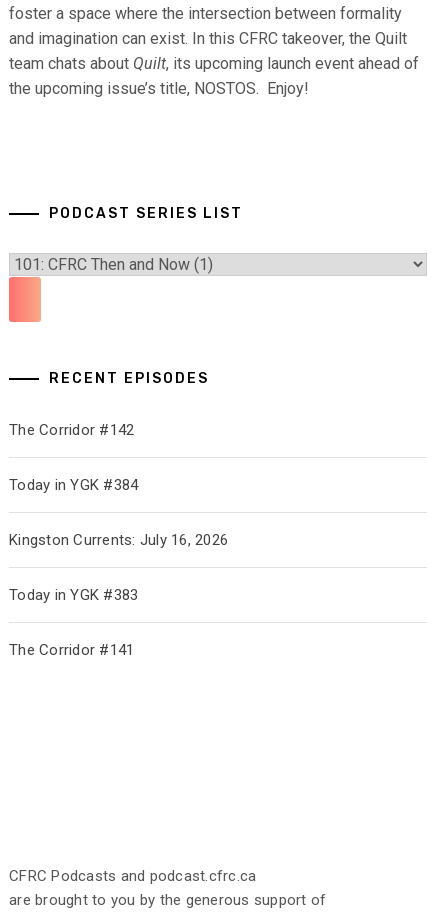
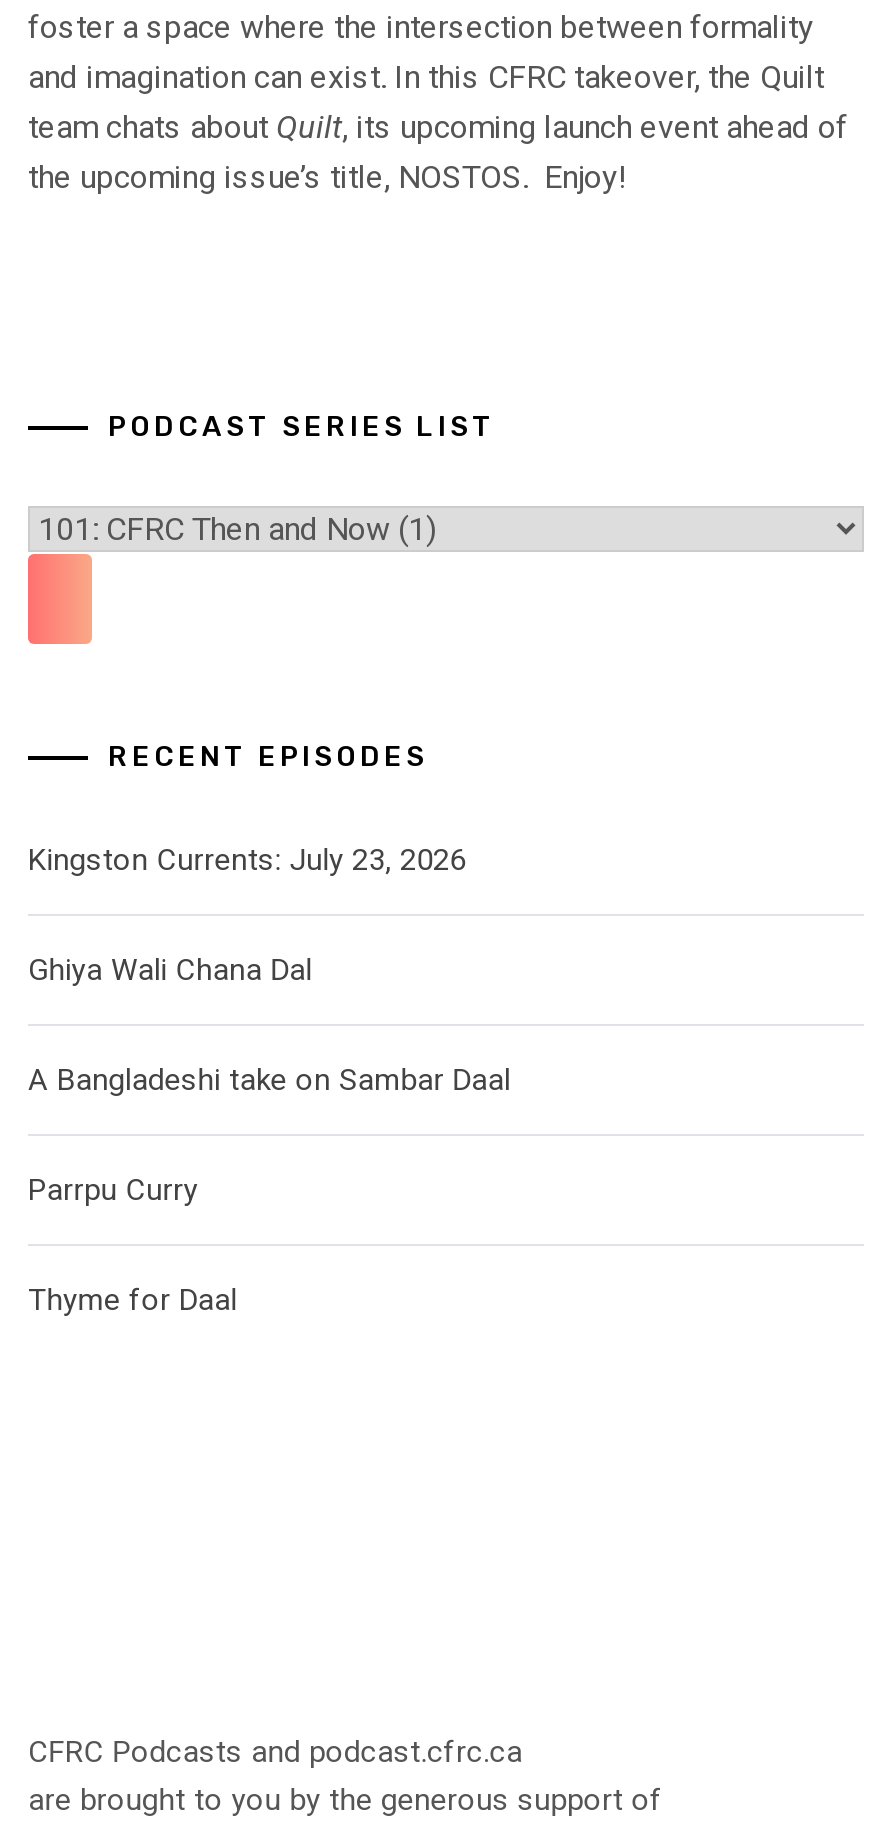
[9,420,134,438] The Corridor #142 -> [28,841,466,877] Kingston Currents: July 23, 2026
[9,475,138,493] Today in YGK #384 -> [28,951,312,987] Ghiya Wali Chana Dal
[9,530,228,548] Kingston Currents: July 16, 2026 -> [28,1061,510,1097] A Bangladeshi take on Sambar Daal
[9,585,138,603] Today in YGK #383 -> [28,1171,198,1207] Parrpu Curry
[9,640,134,658] The Corridor #141 -> [28,1281,237,1317] Thyme for Daal

